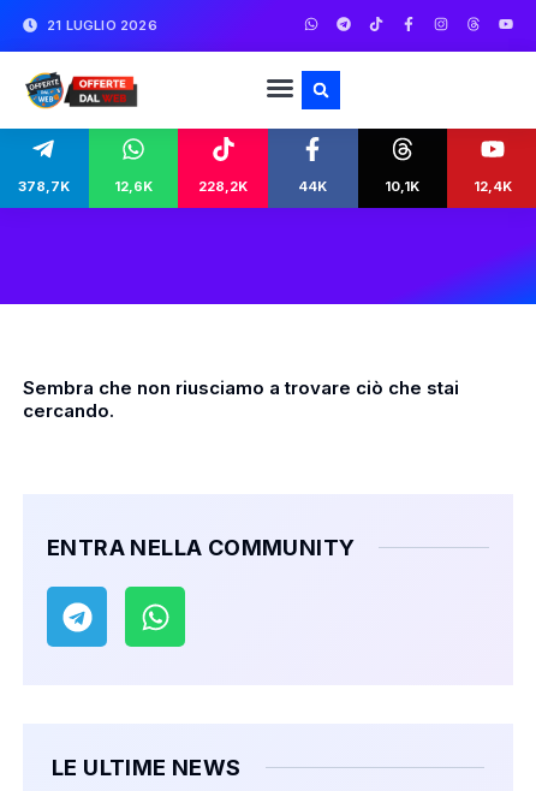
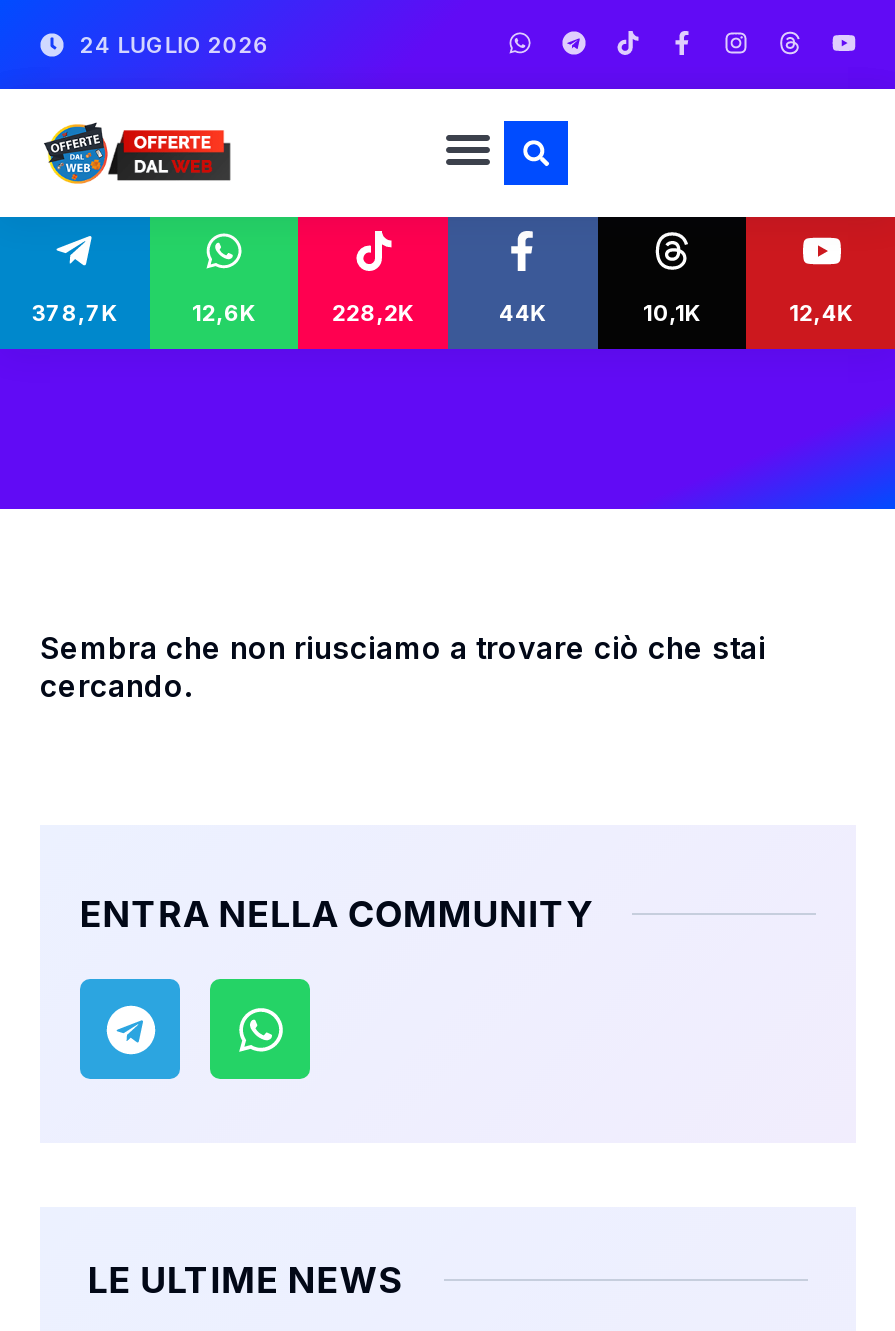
[47,16,157,33] 21 LUGLIO 2026 -> [80,30,270,58] 24 LUGLIO 2026

